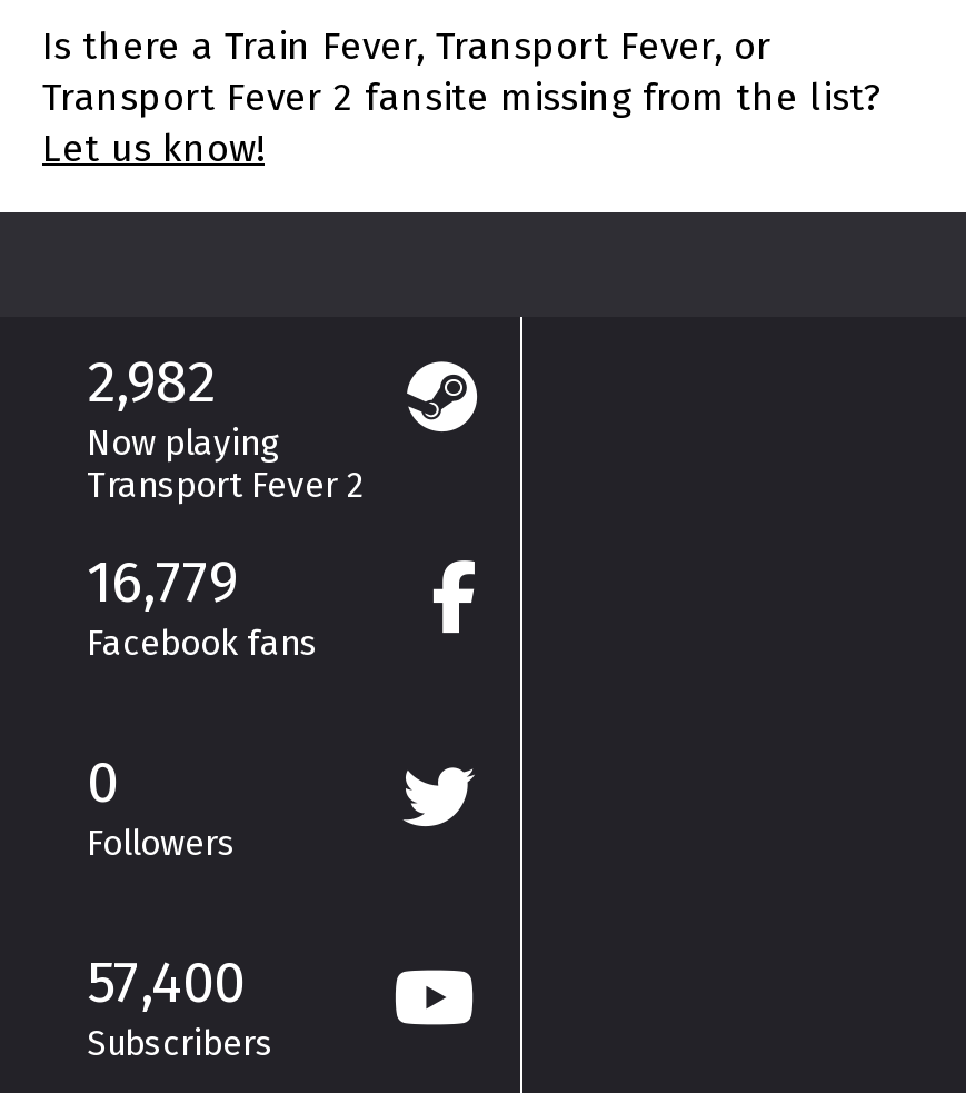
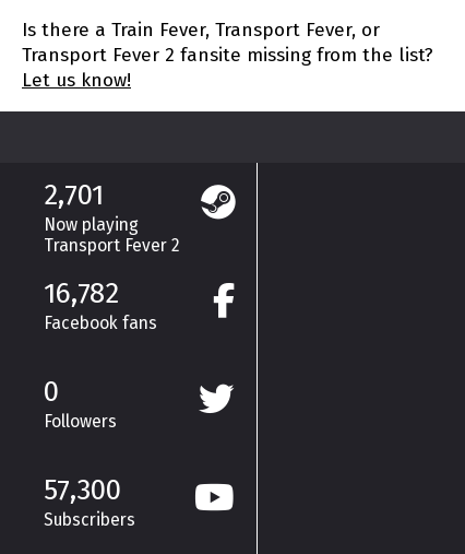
[87,349,216,418] 2,982 -> [44,179,104,212] 2,701
[87,549,238,618] 16,779 -> [44,277,119,311] 16,782
[87,949,245,1018] 57,400 -> [44,474,121,507] 57,300

